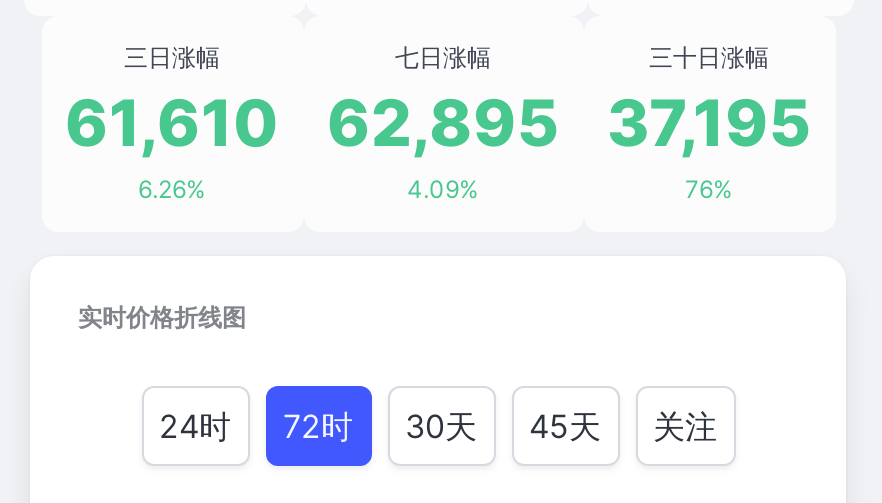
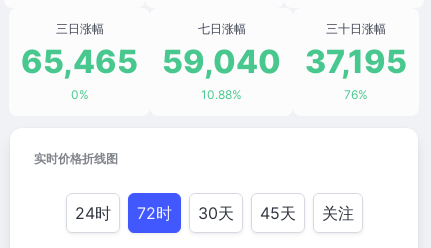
[65,84,279,162] 61,610 -> [21,42,138,81] 65,465
[327,84,559,162] 62,895 -> [162,42,281,81] 59,040
[138,174,206,204] 6.26% -> [70,87,88,102] 0%
[407,174,479,204] 4.09% -> [201,87,242,102] 10.88%

